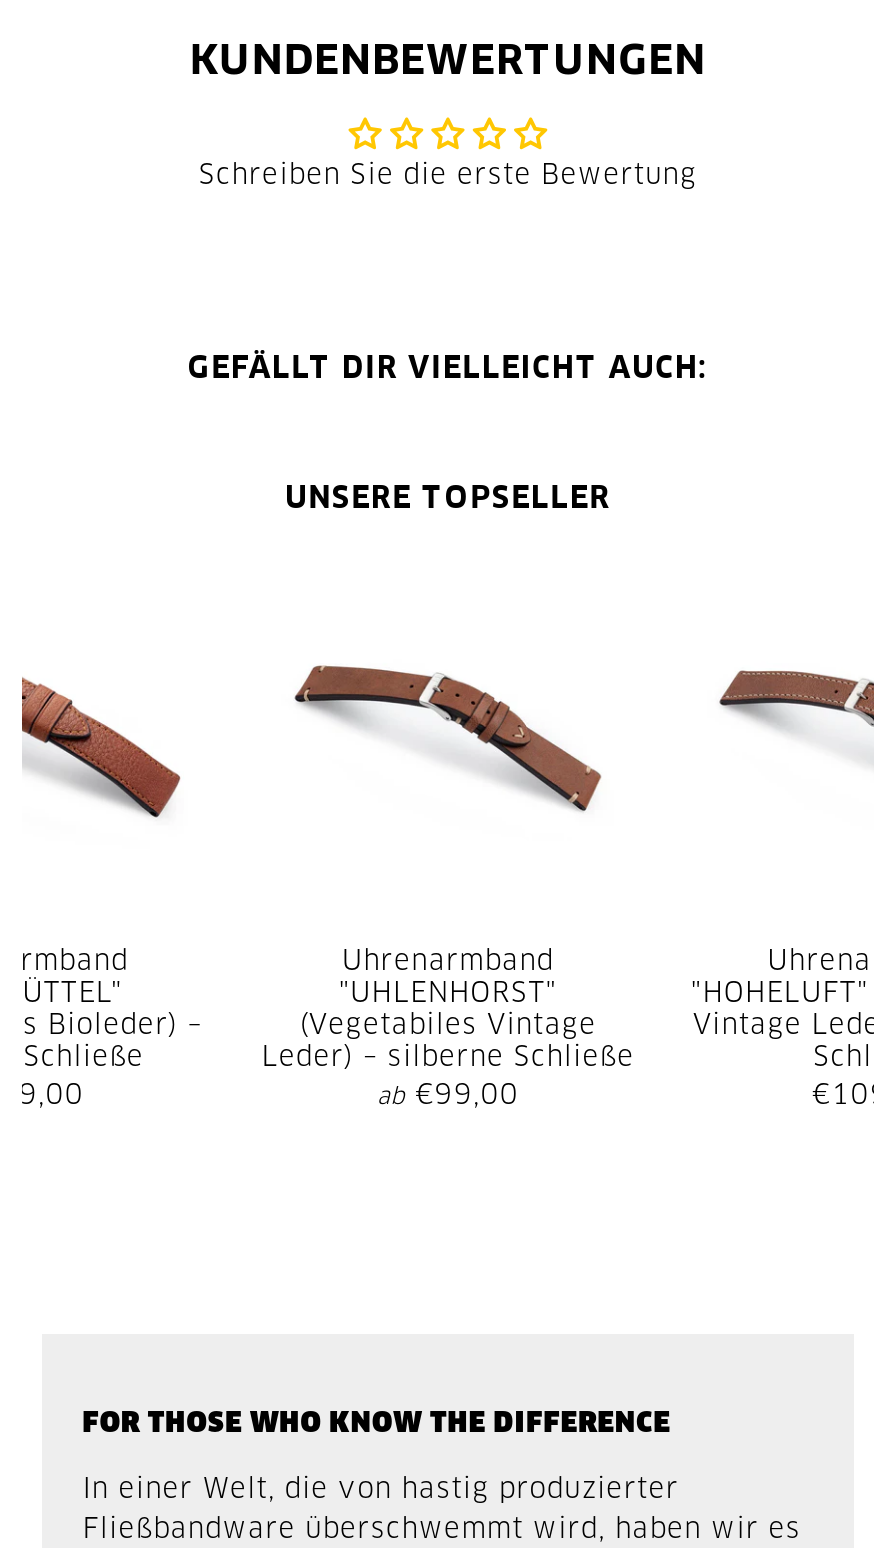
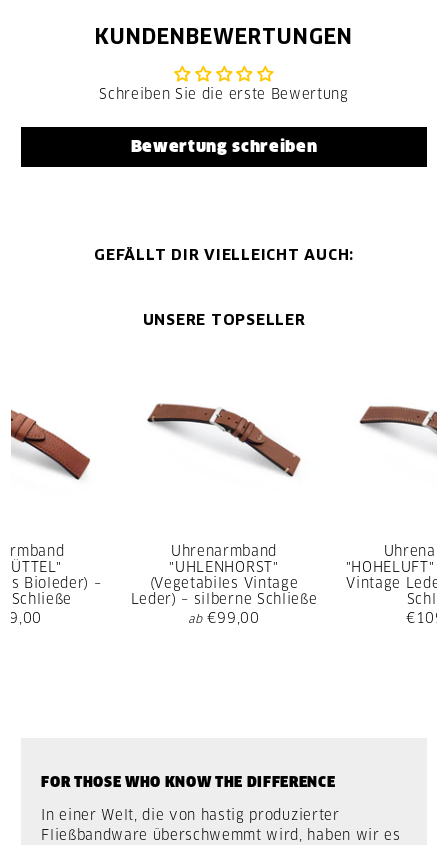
none -> [131,137,317,156] Bewertung schreiben

